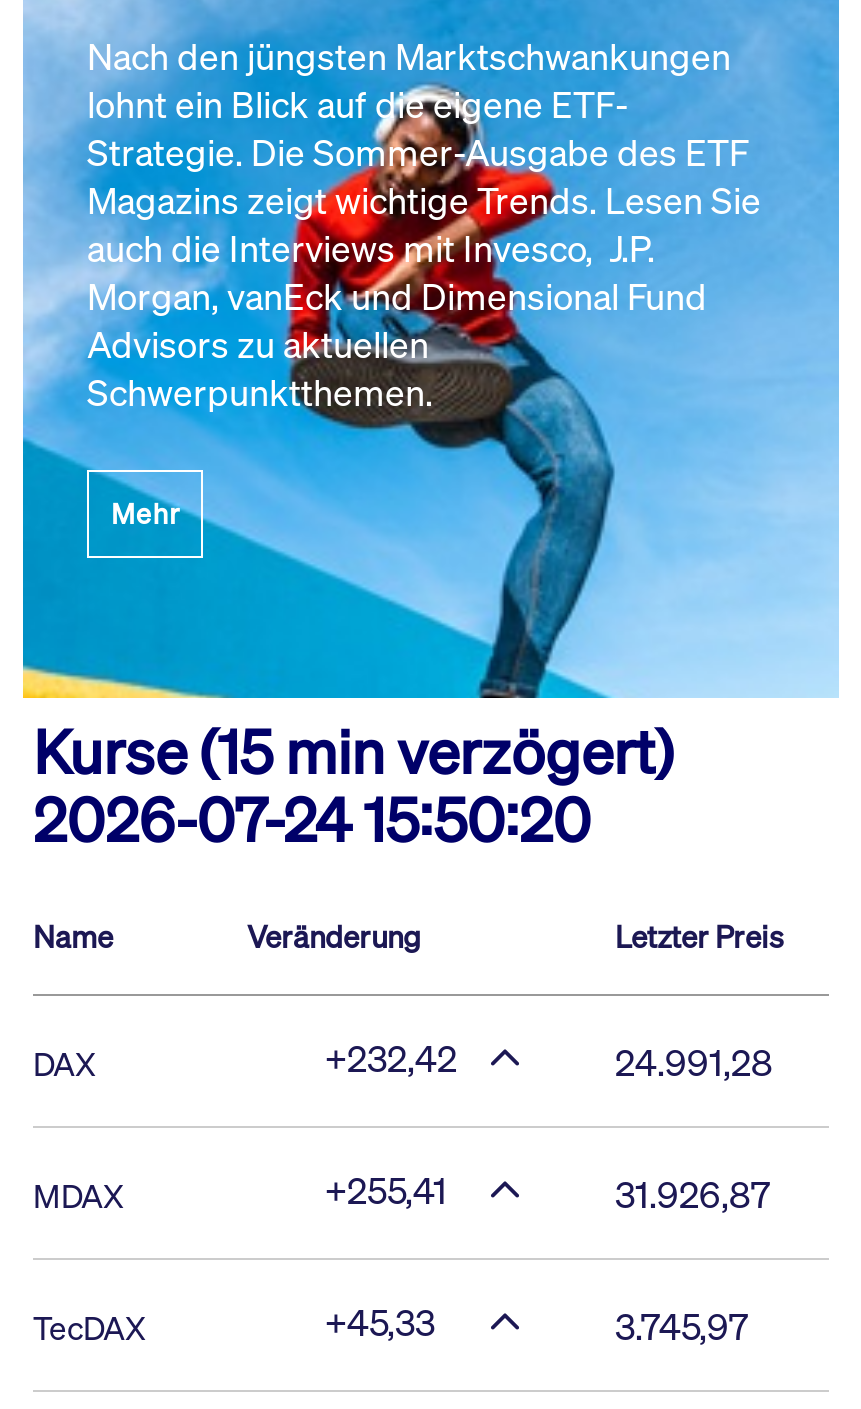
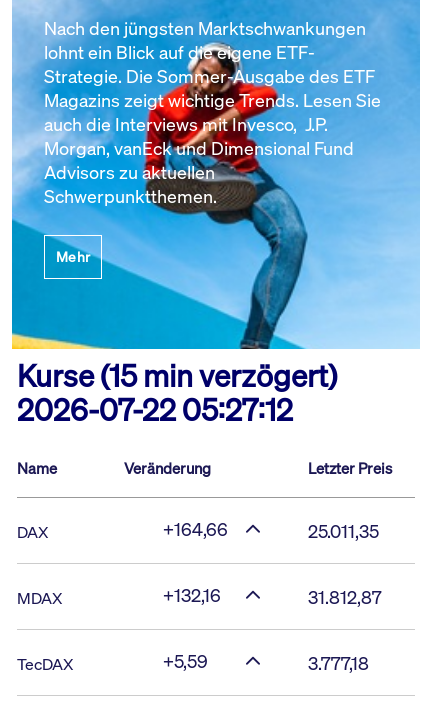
[33,780,591,860] 2026-07-24 15:50:20 -> [17,390,293,430] 2026-07-22 05:27:12
[325,1034,457,1082] +232,42 -> [163,517,228,541] +164,66
[615,1038,773,1086] 24.991,28 -> [308,519,379,543] 25.011,35
[325,1166,447,1214] +255,41 -> [163,583,221,607] +132,16
[615,1170,771,1218] 31.926,87 -> [308,585,382,609] 31.812,87
[325,1298,435,1346] +45,33 -> [163,649,208,673] +5,59
[615,1302,749,1350] 3.745,97 -> [308,651,369,675] 3.777,18

